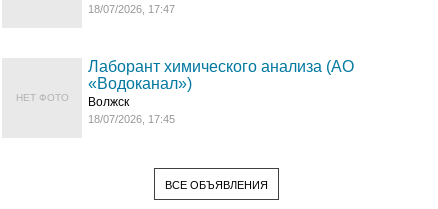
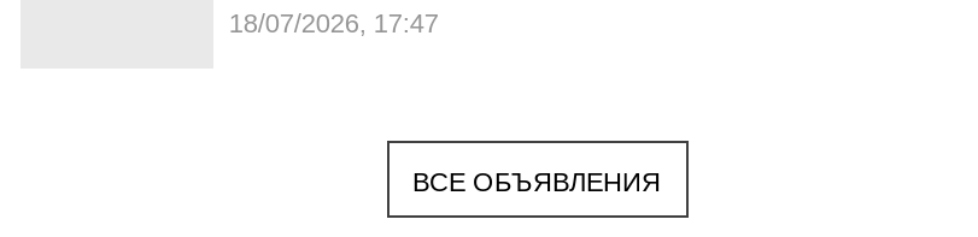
[88,58,354,125] Лаборант химического анализа (АО | «Водоканал») | Волжск | 18/07/2026, 17:45 -> none
[15,92,68,103] НЕТ ФОТО -> none

